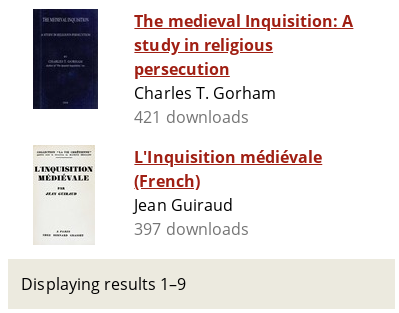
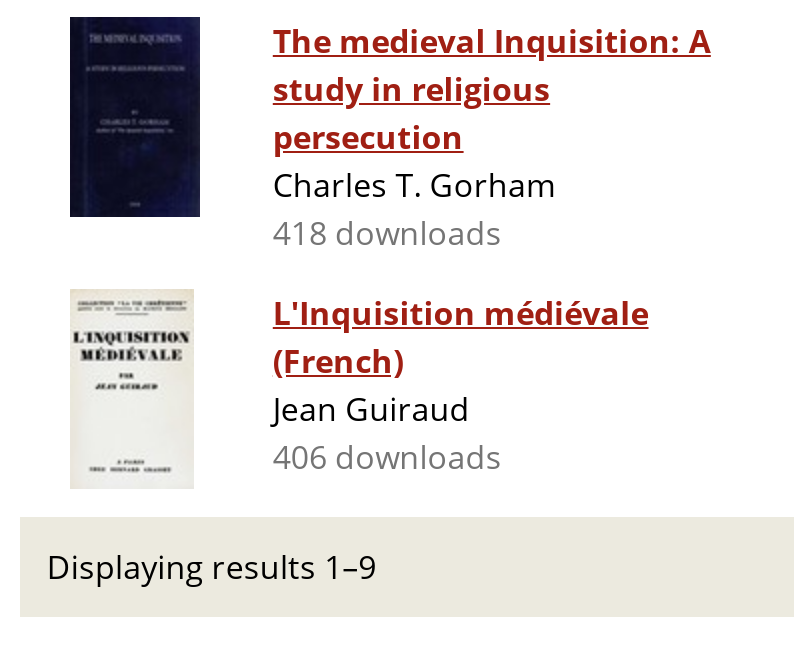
[134,106,249,128] 421 downloads -> [273,211,502,255] 418 downloads
[134,218,249,240] 397 downloads -> [273,435,502,479] 406 downloads

